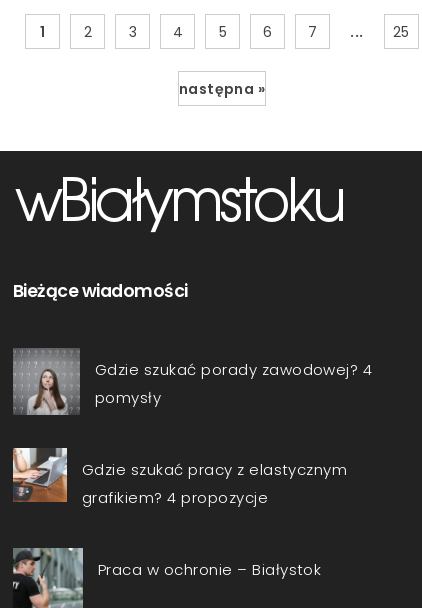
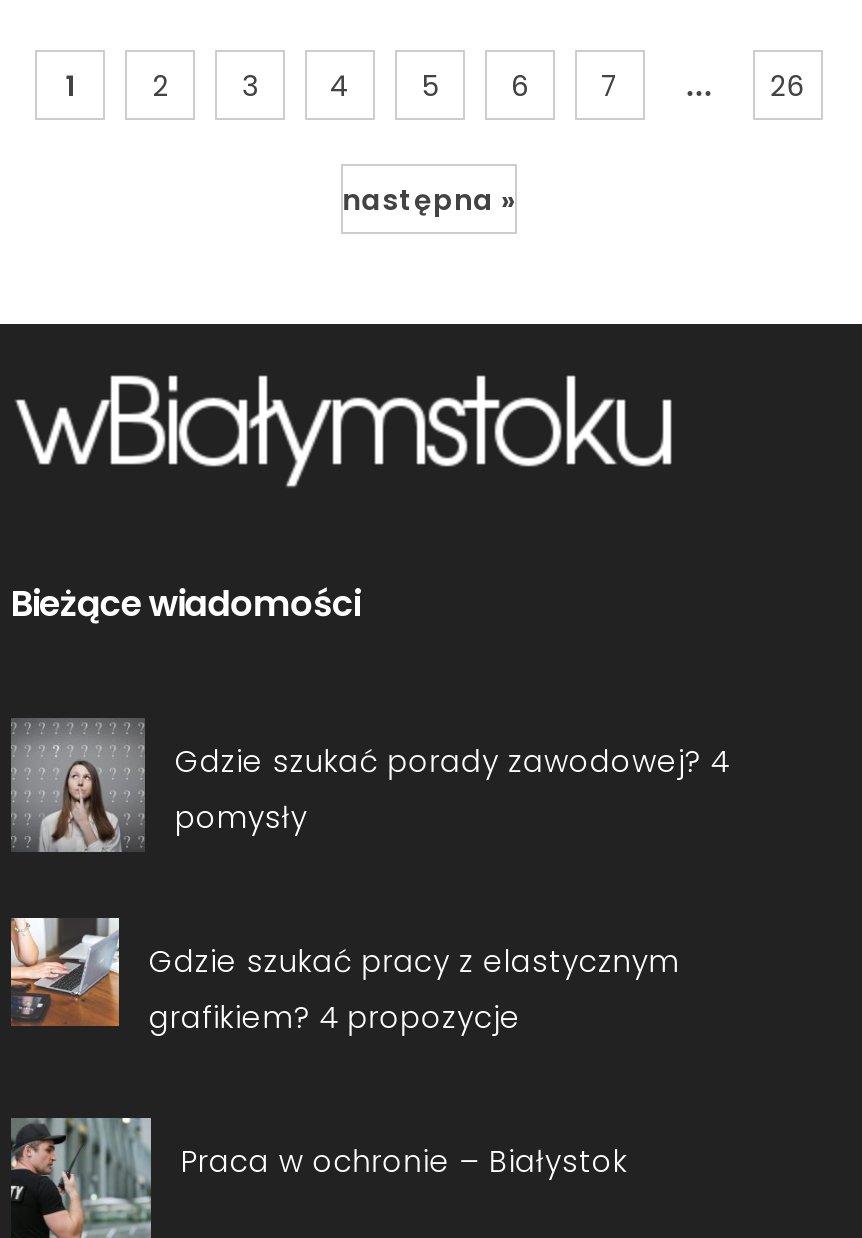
[393,22,410,42] 25 -> [769,65,805,105] 26

